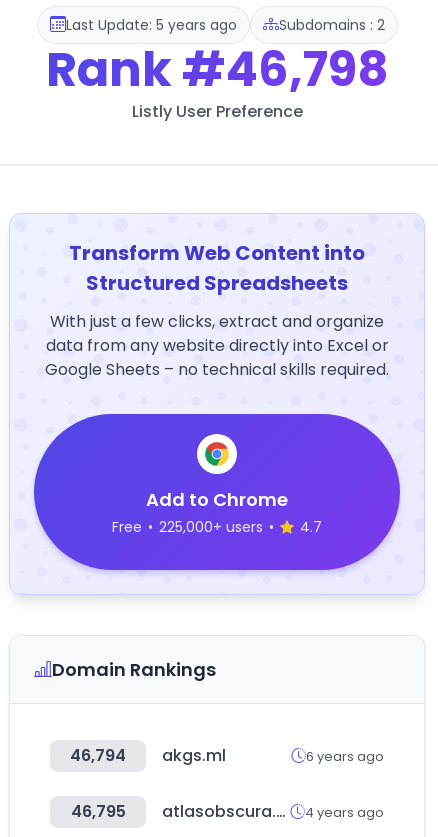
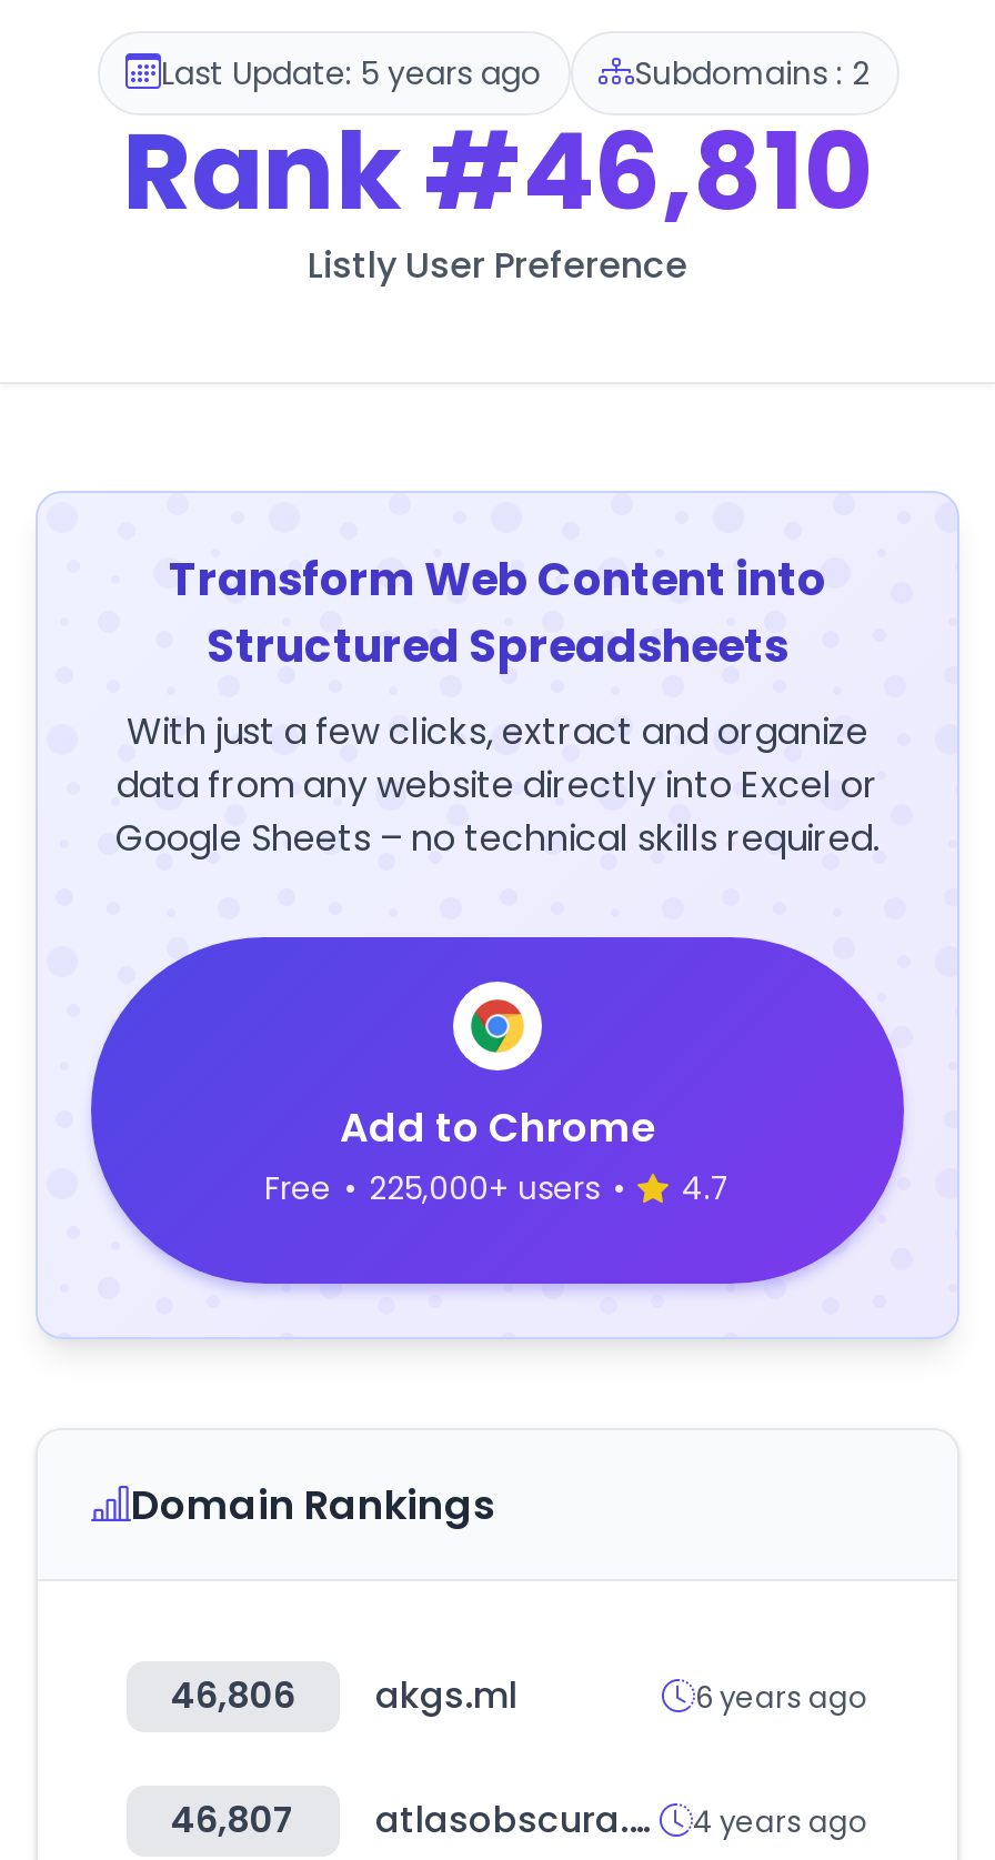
[45,36,388,103] Rank #46,798 -> [122,98,873,247] Rank #46,810
[70,744,226,767] 46,794 akgs.ml -> [171,1670,517,1721] 46,806 akgs.ml
[70,800,125,823] 46,795 -> [171,1794,295,1846] 46,807

